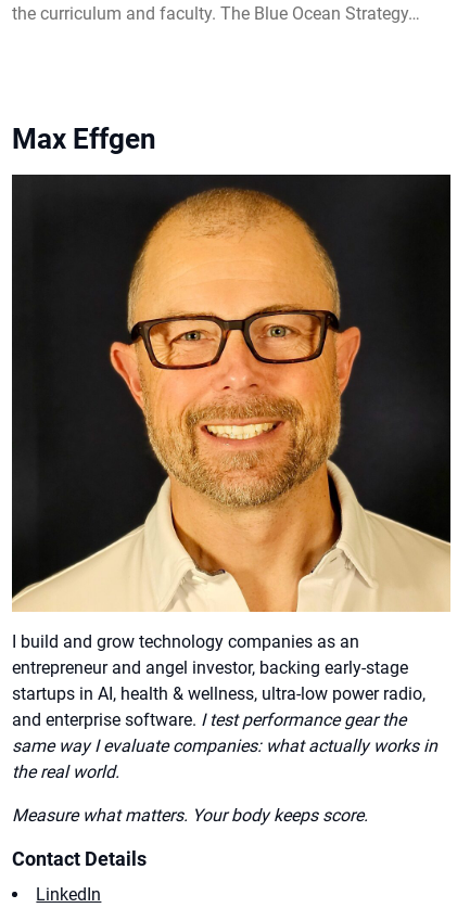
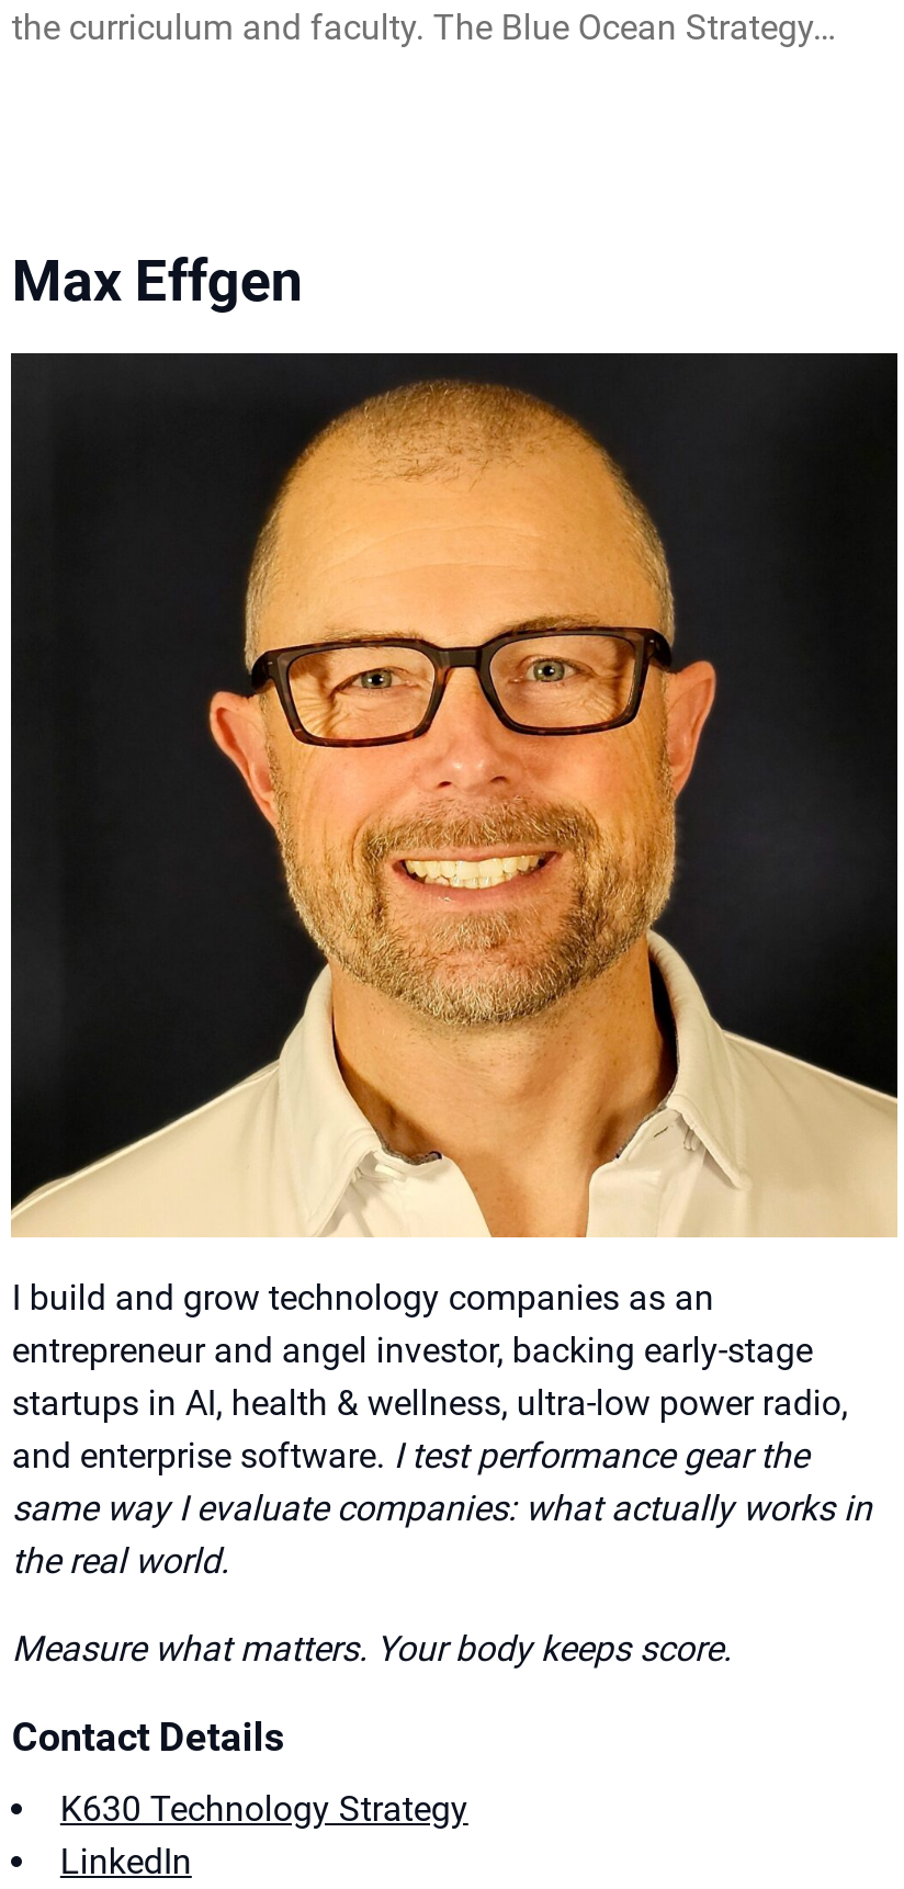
none -> [60,1789,468,1830] K630 Technology Strategy

